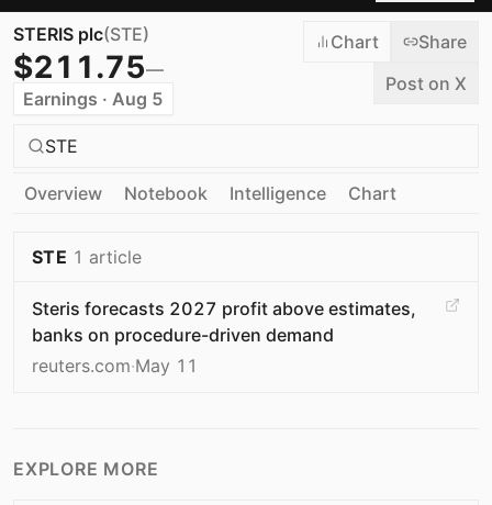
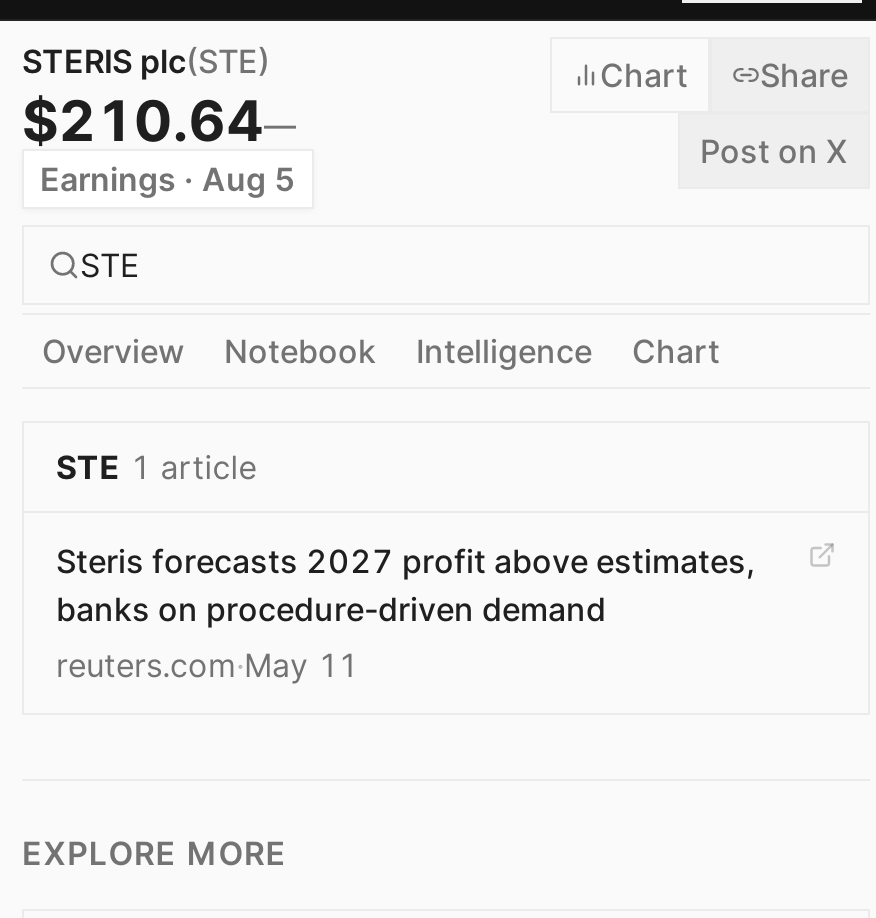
[13,48,164,86] $211.75— -> [22,87,296,155] $210.64—

